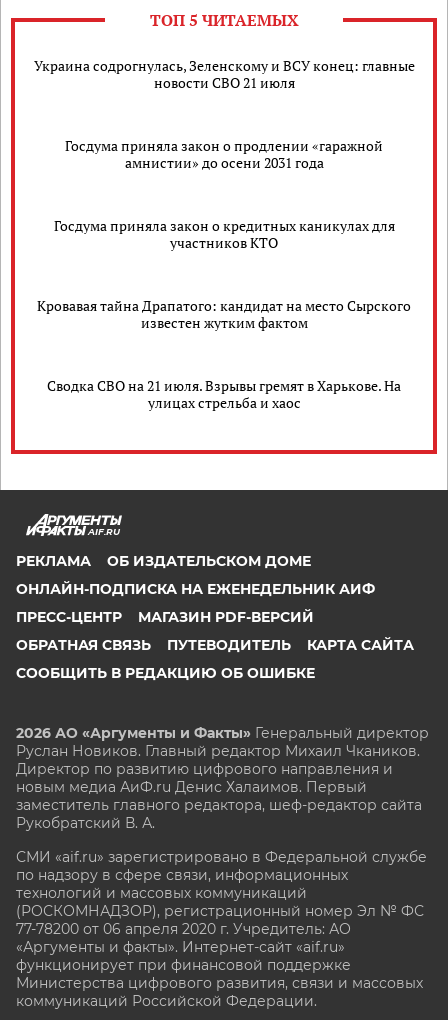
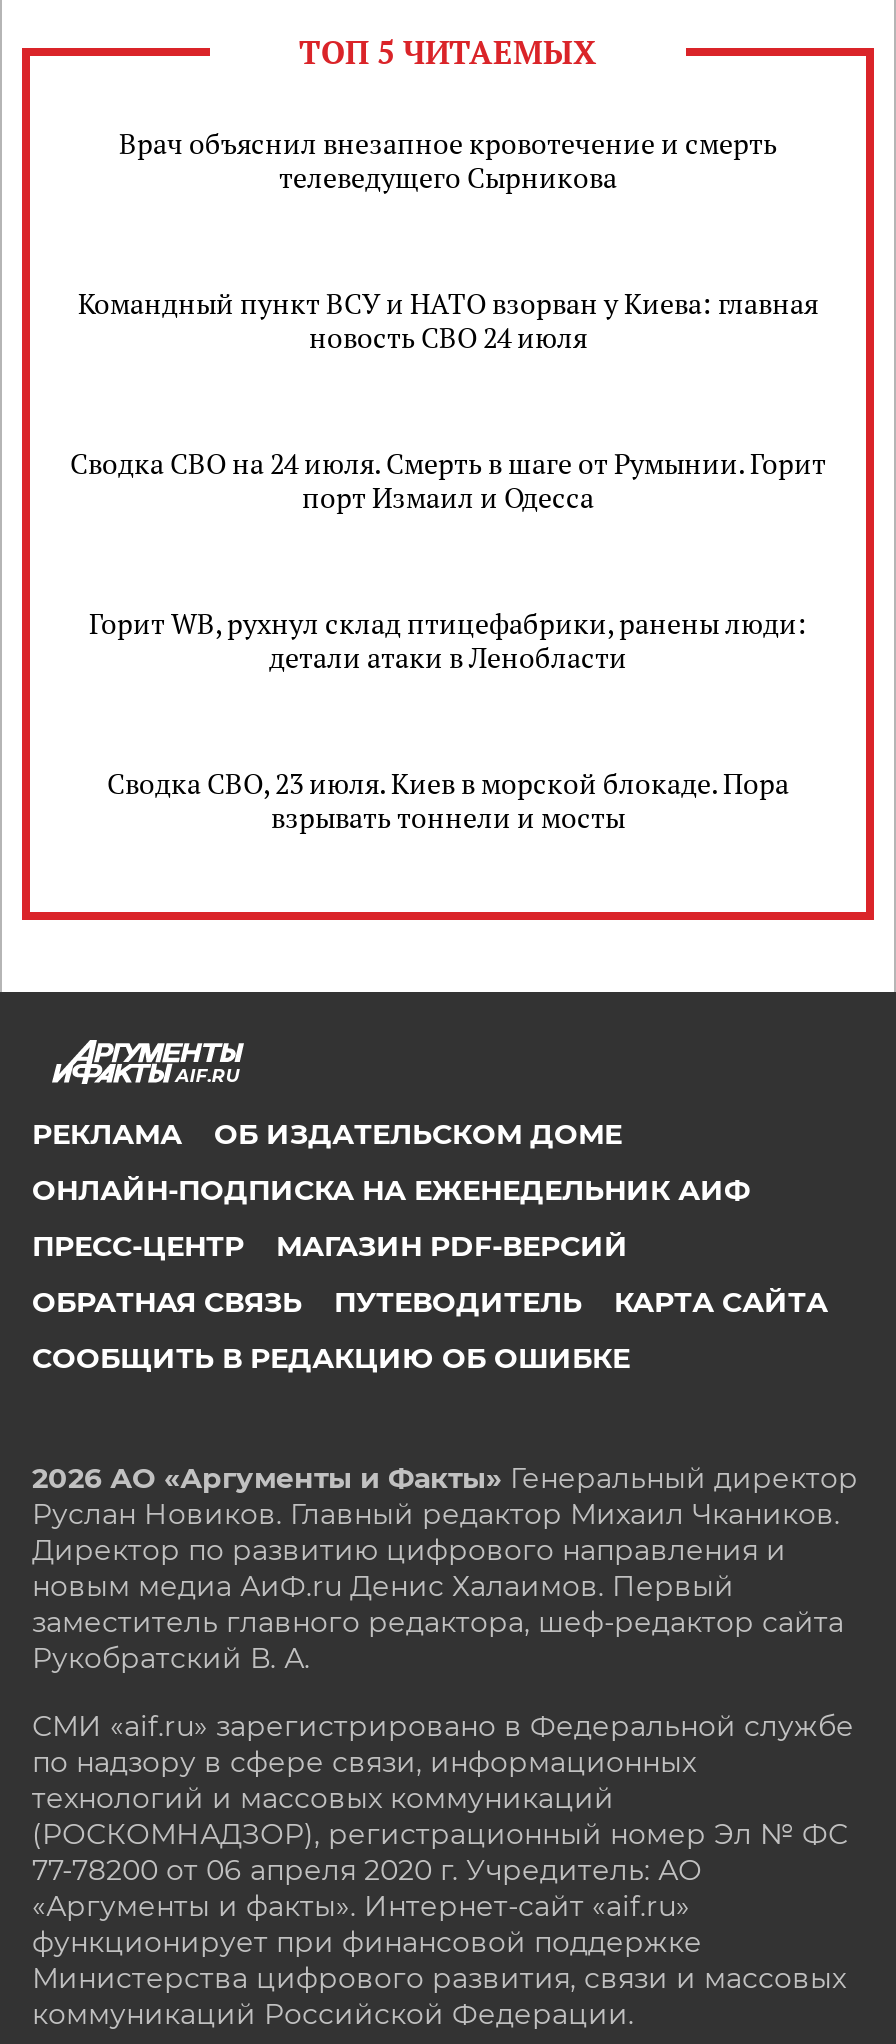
[33,56,414,92] Украина содрогнулась, Зеленскому и ВСУ конец: главные | новости СВО 21 июля -> [119,124,777,196] Врач объяснил внезапное кровотечение и смерть | телеведущего Сырникова
[65,136,383,172] Госдума приняла закон о продлении «гаражной | амнистии» до осени 2031 года -> [78,284,818,356] Командный пункт ВСУ и НАТО взорван у Киева: главная | новость СВО 24 июля
[53,216,394,252] Госдума приняла закон о кредитных каникулах для | участников КТО -> [70,444,826,516] Сводка СВО на 24 июля. Смерть в шаге от Румынии. Горит | порт Измаил и Одесса
[37,296,411,332] Кровавая тайна Драпатого: кандидат на место Сырского | известен жутким фактом -> [89,604,807,676] Горит WB, рухнул склад птицефабрики, ранены люди: | детали атаки в Ленобласти
[47,376,401,412] Сводка СВО на 21 июля. Взрывы гремят в Харькове. На | улицах стрельба и хаос -> [107,764,789,836] Сводка СВО, 23 июля. Киев в морской блокаде. Пора | взрывать тоннели и мосты

